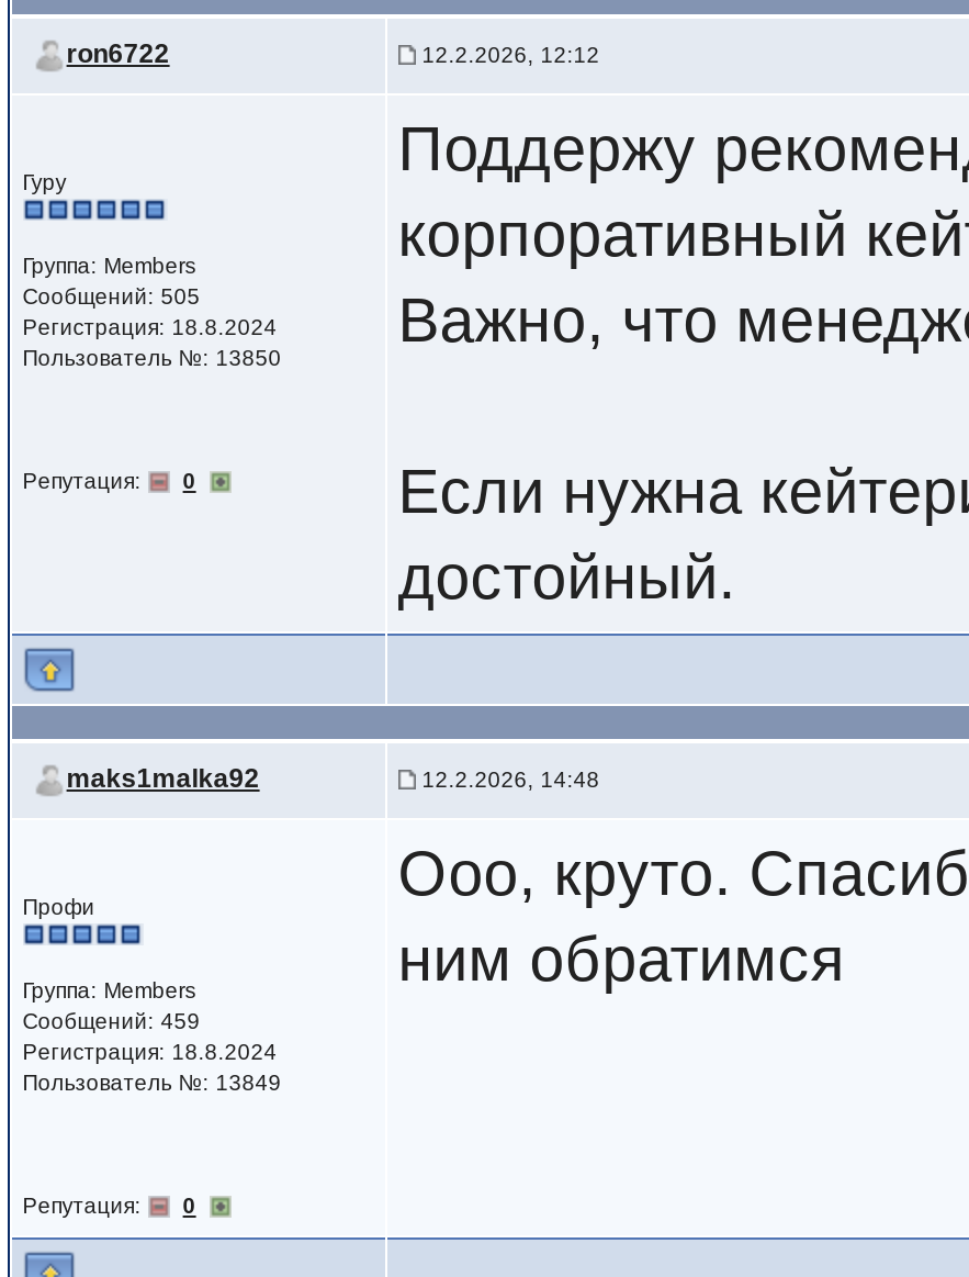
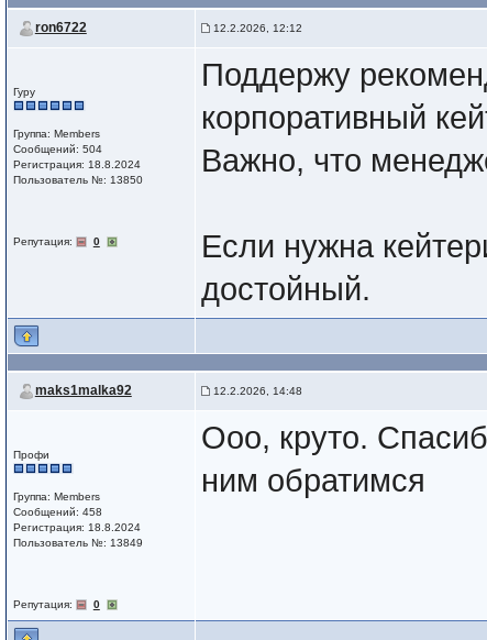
[23,284,200,309] Сообщений: 505 -> [13,143,102,155] Сообщений: 504
[23,1009,200,1033] Сообщений: 459 -> [13,506,102,518] Сообщений: 458

